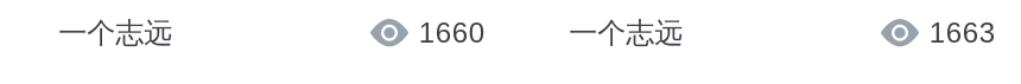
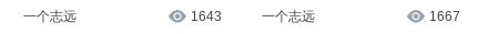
[419,18,485,51] 1660 -> [191,9,222,25] 1643
[929,18,996,51] 1663 -> [430,9,461,25] 1667

